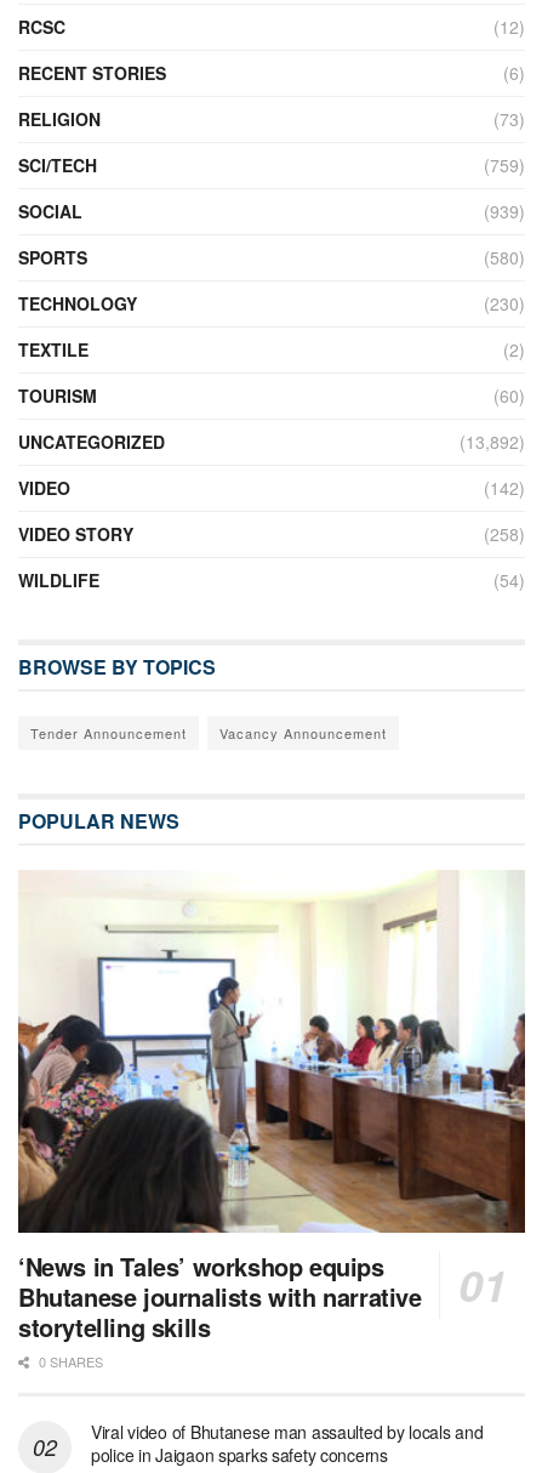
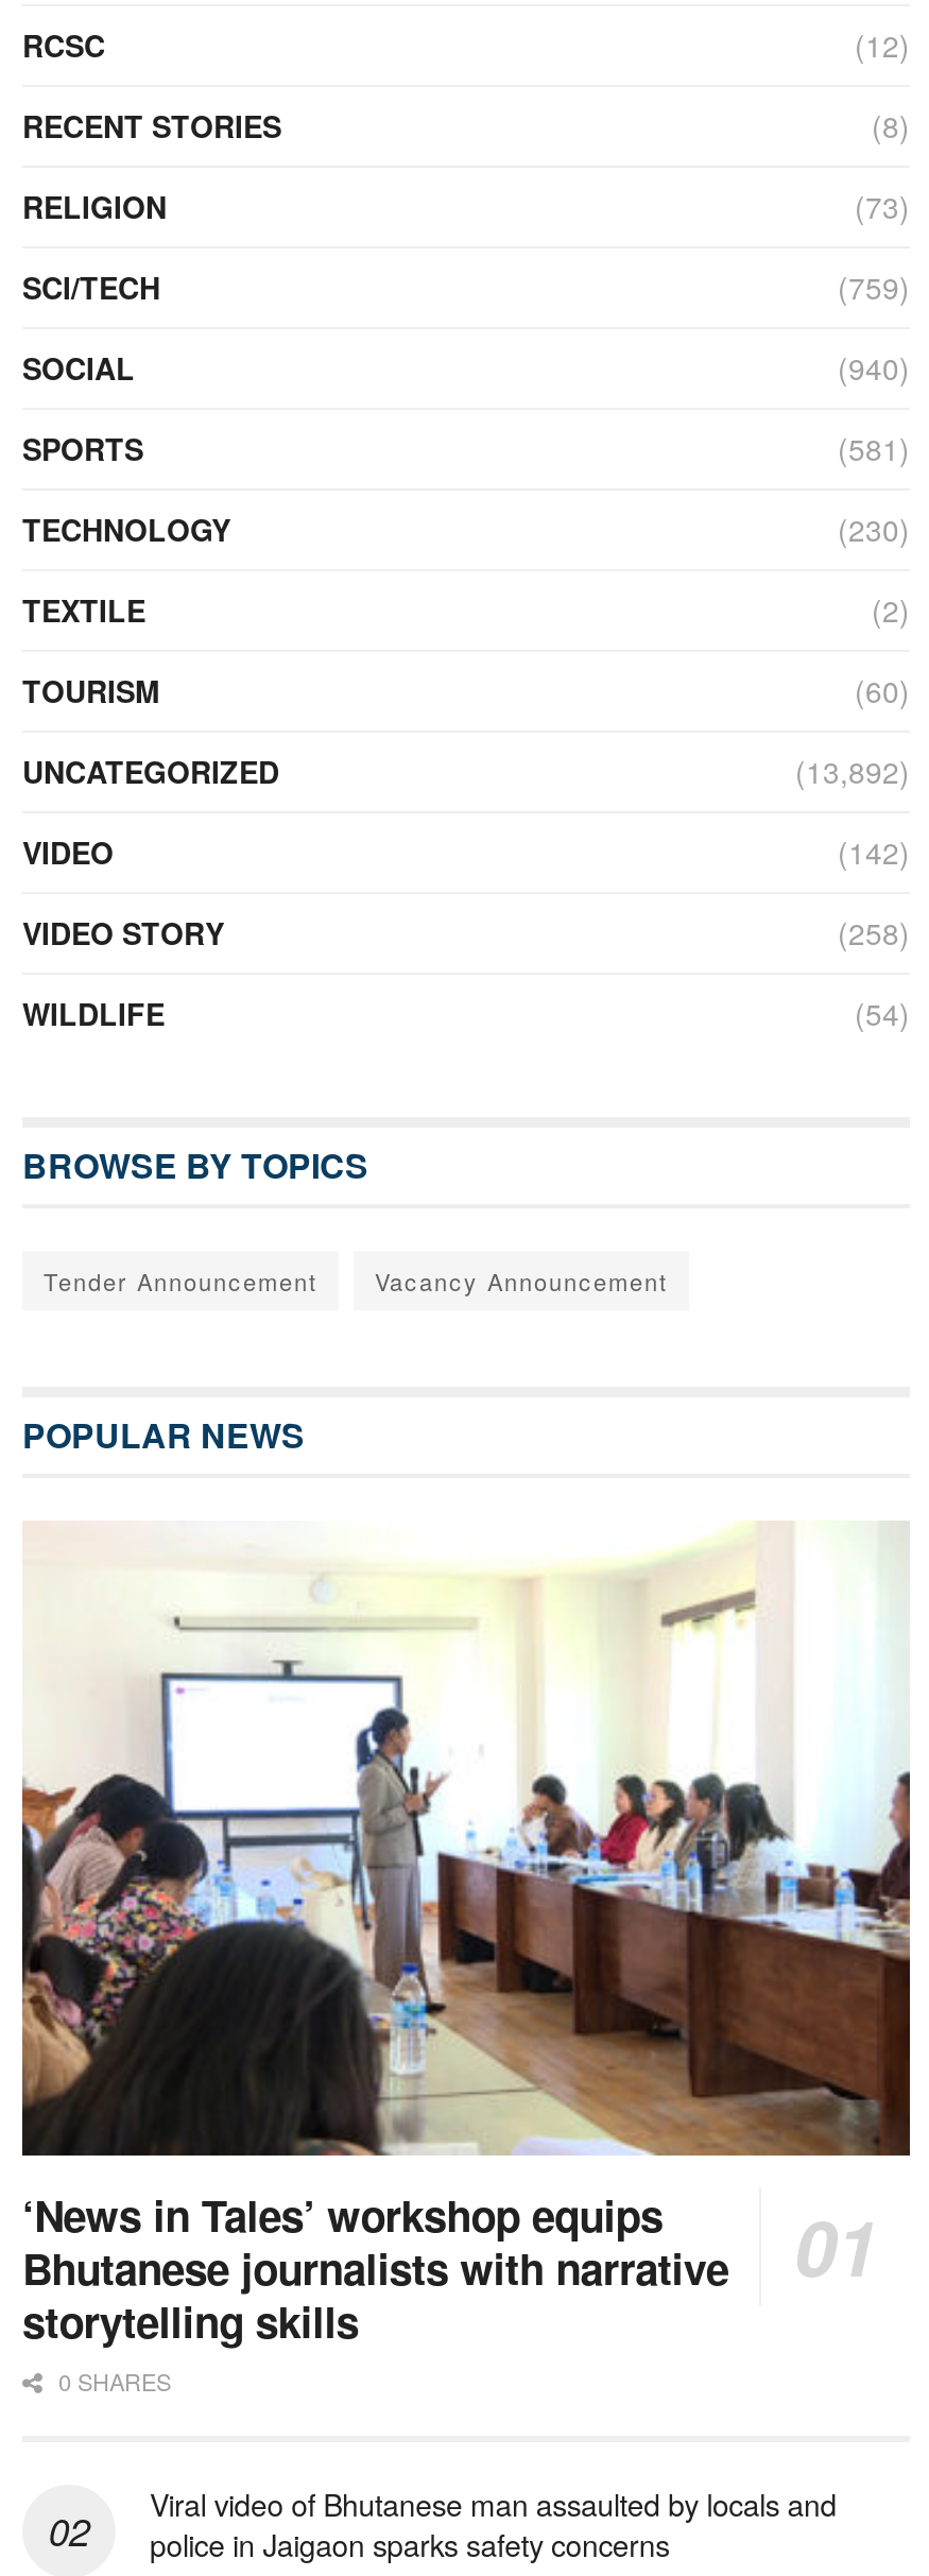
[503,61,525,85] (6) -> [872,104,910,147] (8)
[484,199,525,223] (939) -> [838,347,910,389] (940)
[484,245,525,270] (580) -> [838,427,910,470] (581)

